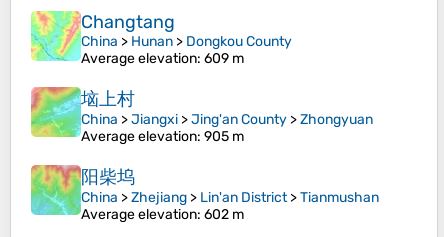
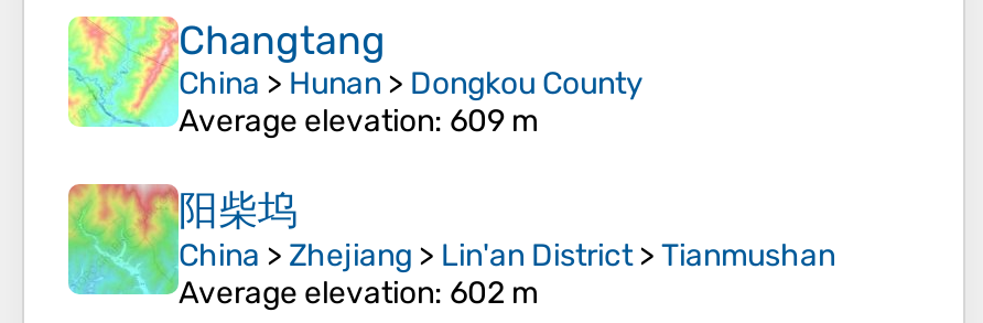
[30,87,373,145] [image] | 垴上村 | China > Jiangxi > Jing'an County > Zhongyuan | Average elevation: 905 m -> none

